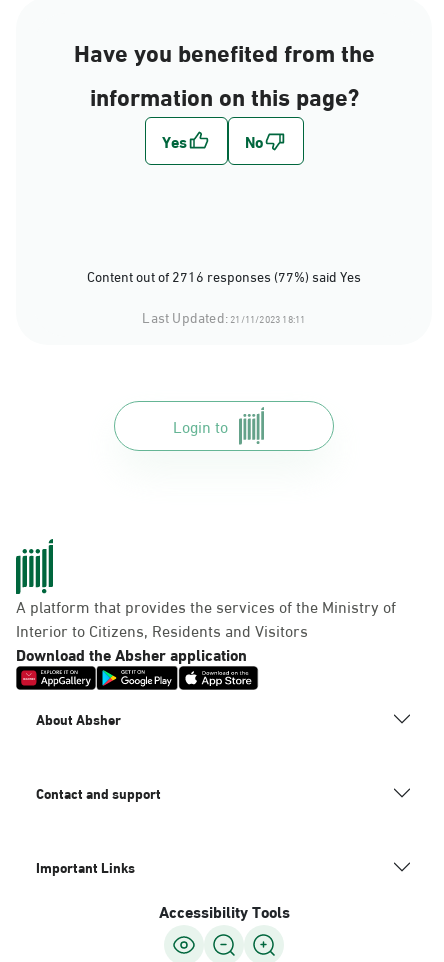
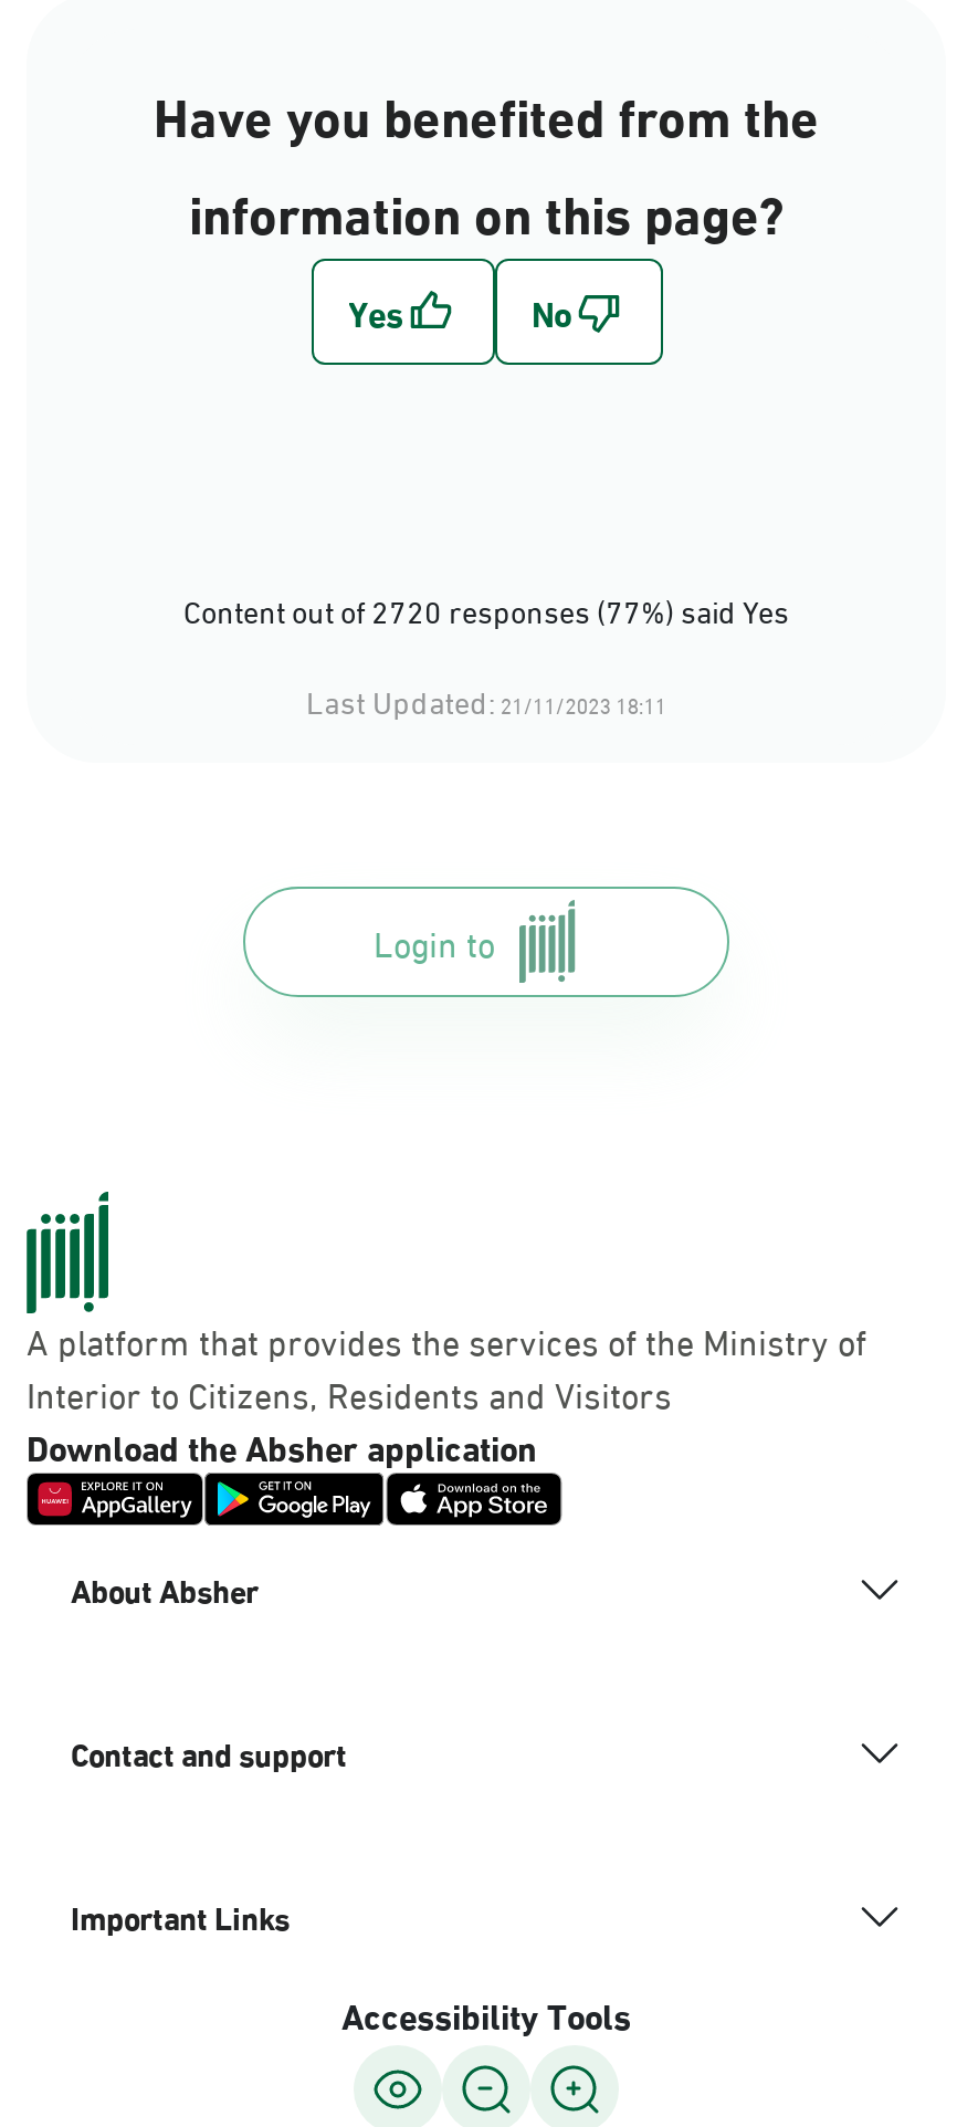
[87,263,361,288] Content out of 2716 responses (77%) said Yes -> [183,581,789,636] Content out of 2720 responses (77%) said Yes

